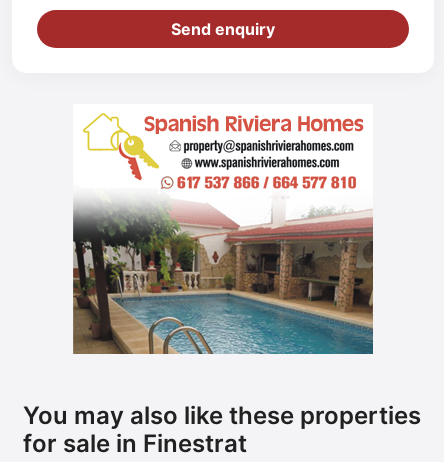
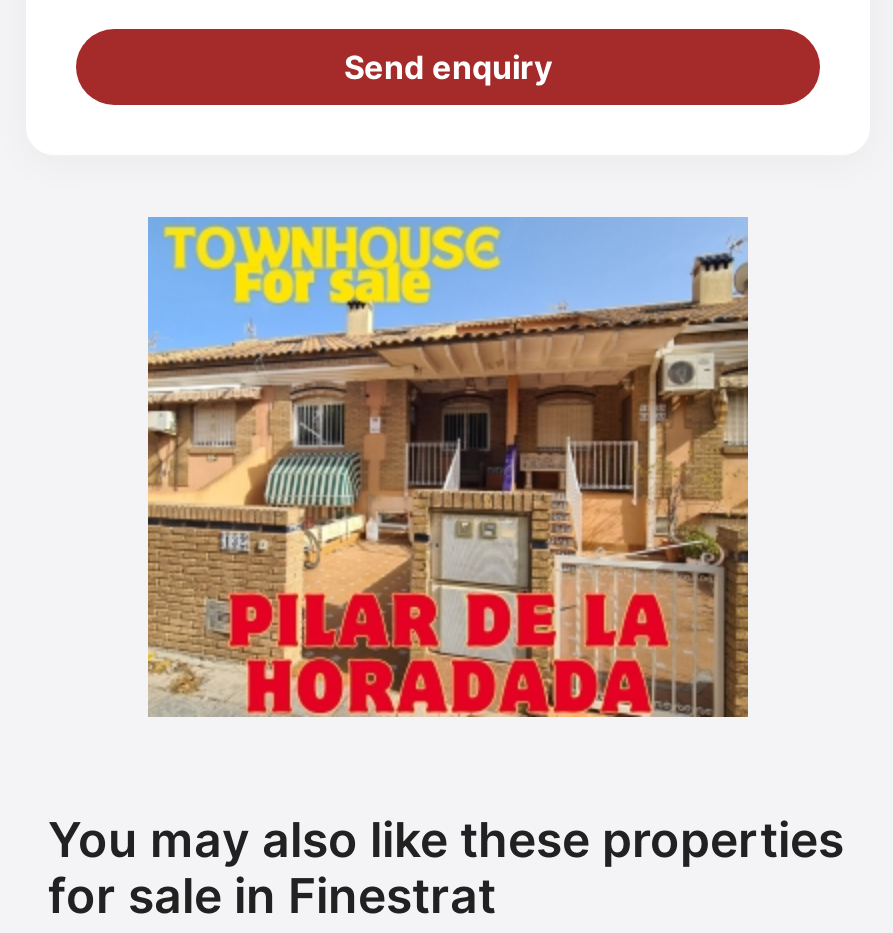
[72,104,374,355] [image] -> [146,215,750,719] [image]

